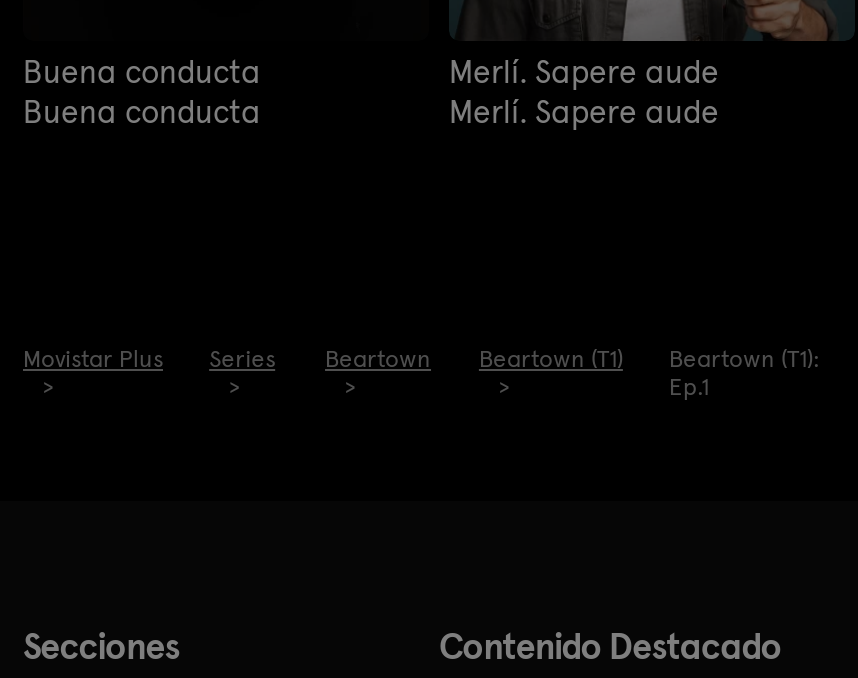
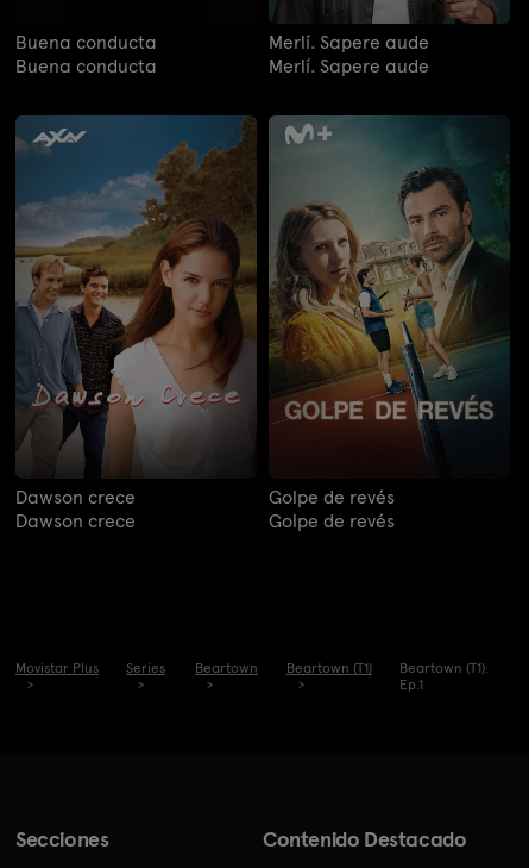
none -> [14,114,258,532] [image] | Dawson crece | Dawson crece
none -> [269,114,508,532] [image] | Golpe de revés | Golpe de revés

